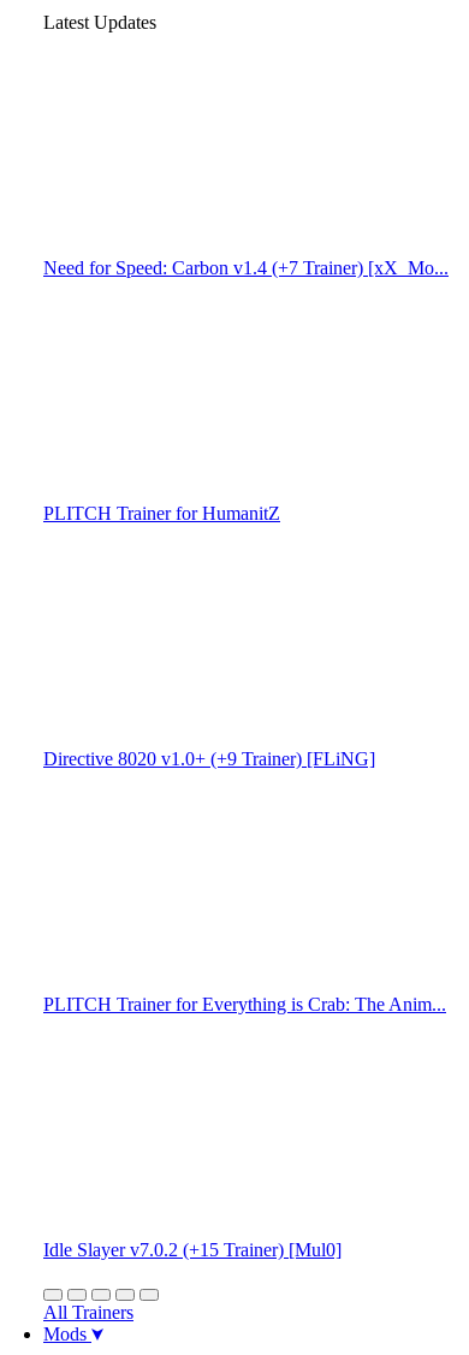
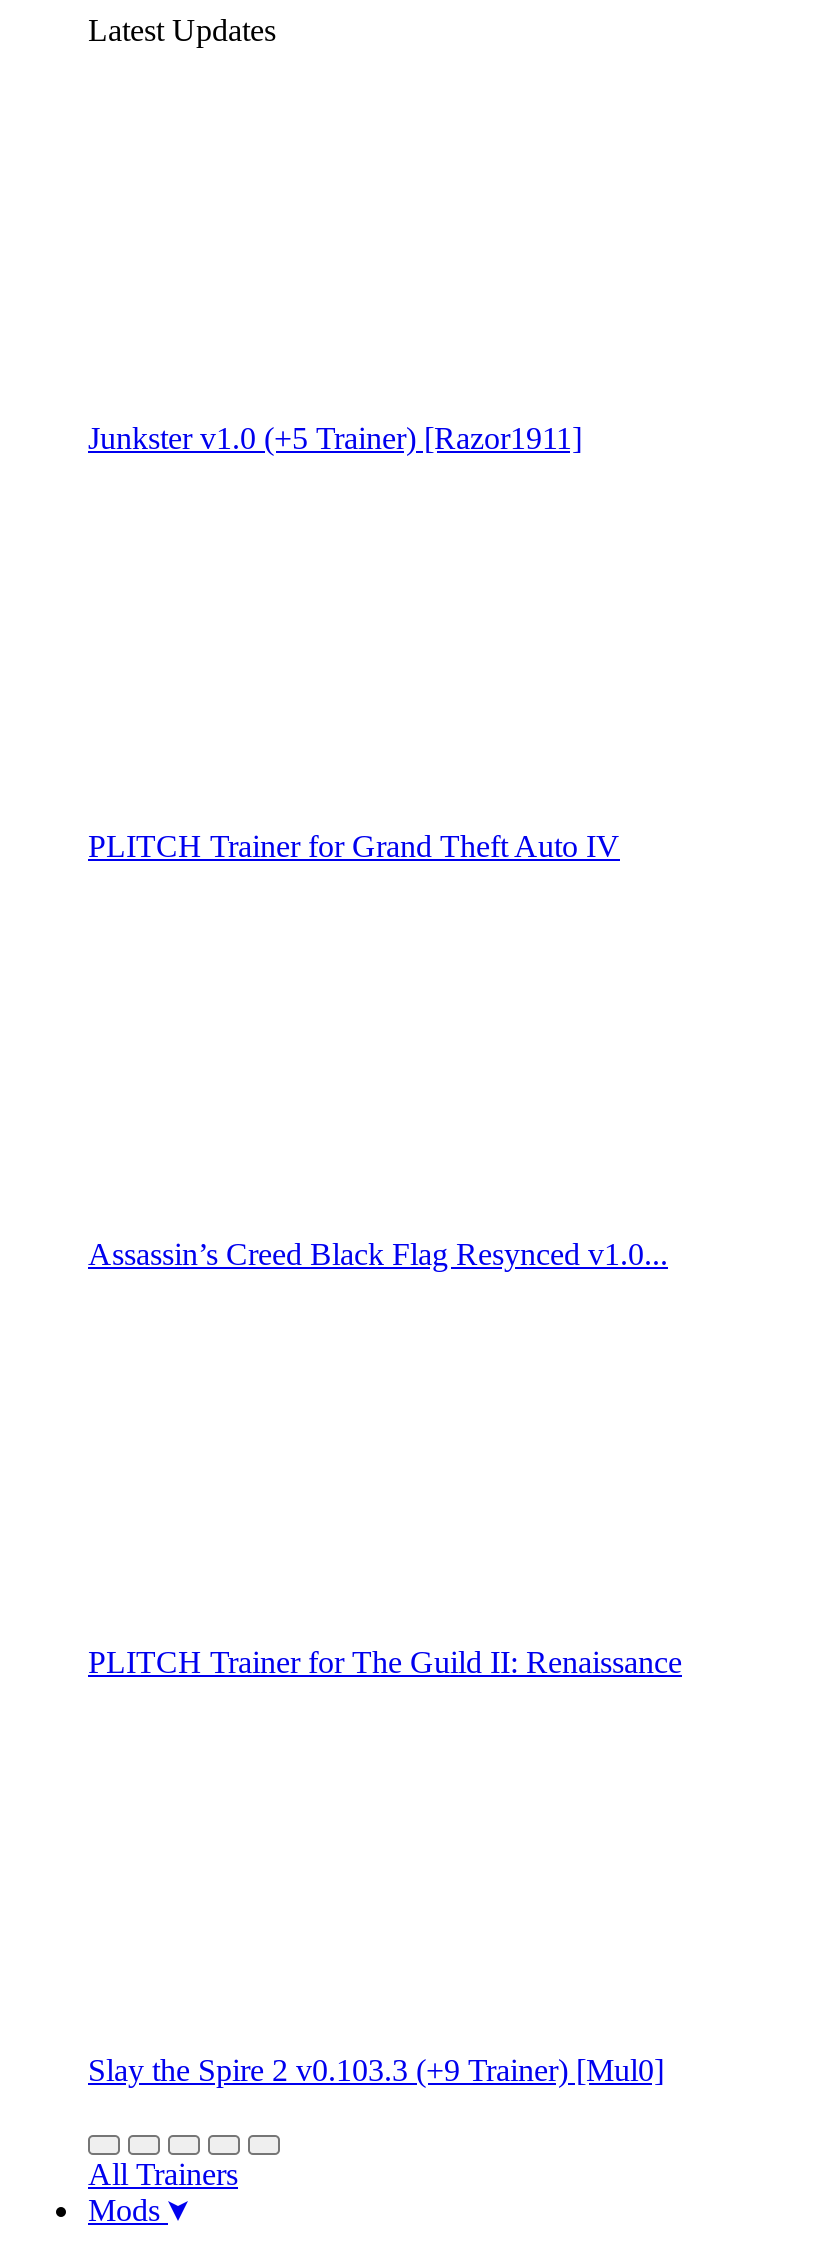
[43,258,449,278] Need for Speed: Carbon v1.4 (+7 Trainer) [xX_Mo... -> [88,421,582,455] Junkster v1.0 (+5 Trainer) [Razor1911]
[43,503,280,523] PLITCH Trainer for HumanitZ -> [88,829,620,863] PLITCH Trainer for Grand Theft Auto IV
[43,748,375,769] Directive 8020 v1.0+ (+9 Trainer) [FLiNG] -> [88,1237,668,1271] Assassin’s Creed Black Flag Resynced v1.0...
[43,994,446,1014] PLITCH Trainer for Everything is Crab: The Anim... -> [88,1645,682,1679] PLITCH Trainer for The Guild II: Renaissance
[43,1239,342,1260] Idle Slayer v7.0.2 (+15 Trainer) [Mul0] -> [88,2053,664,2087] Slay the Spire 2 v0.103.3 (+9 Trainer) [Mul0]

